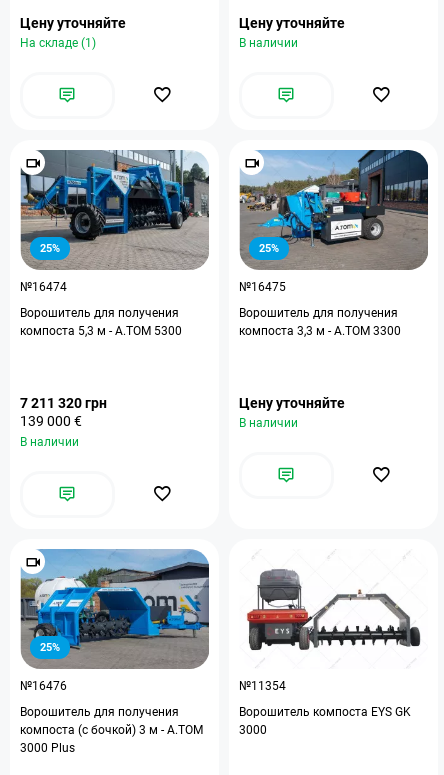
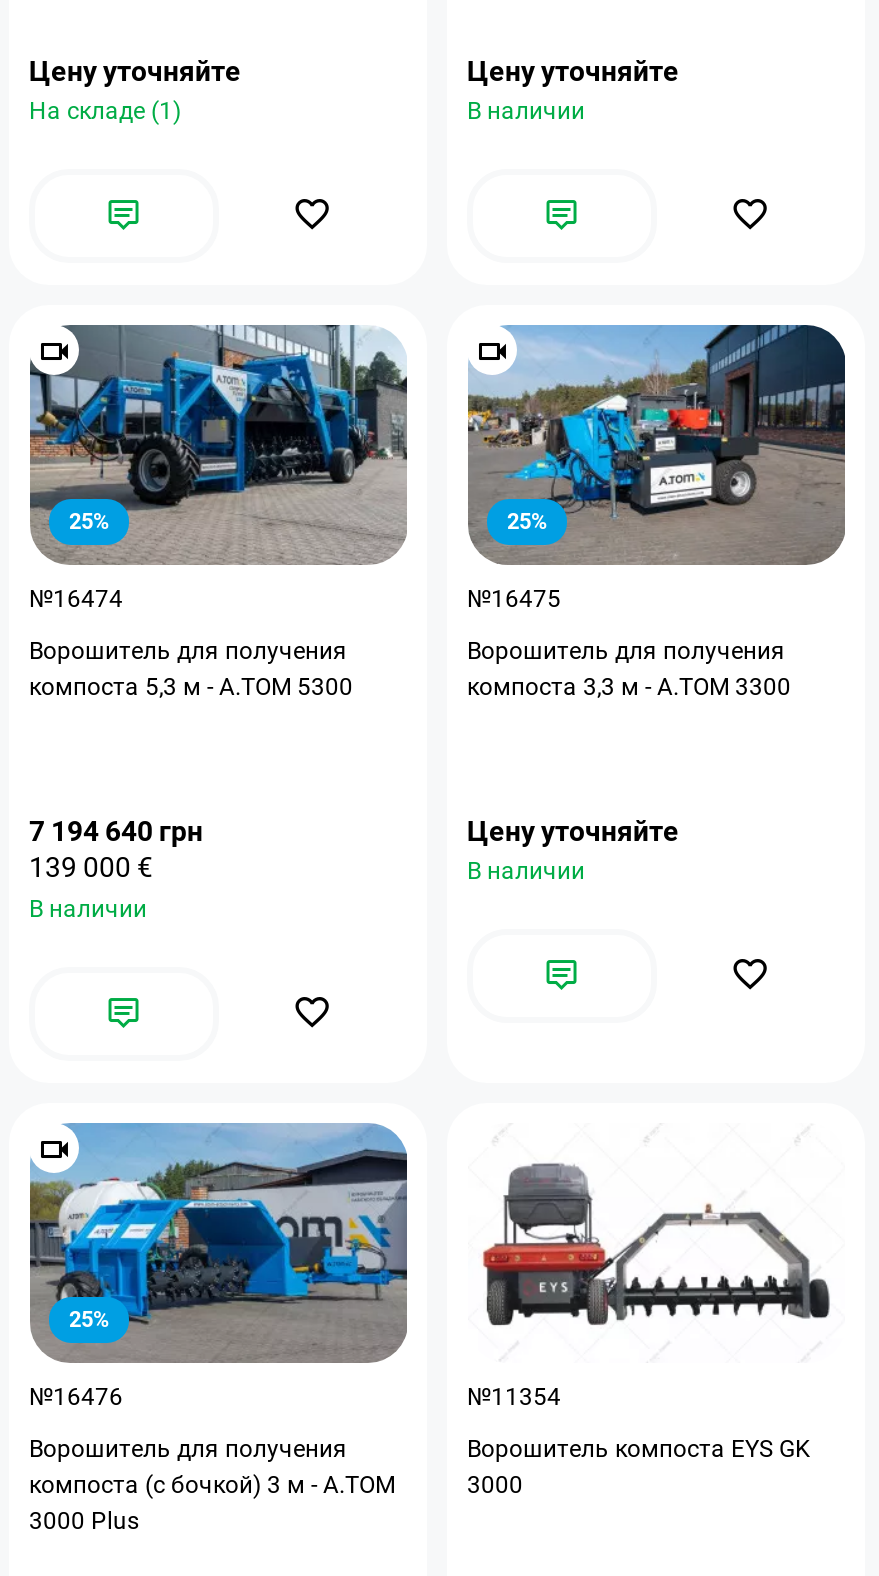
[20,395,107,411] 7 211 320 грн -> [29,815,203,847] 7 194 640 грн

